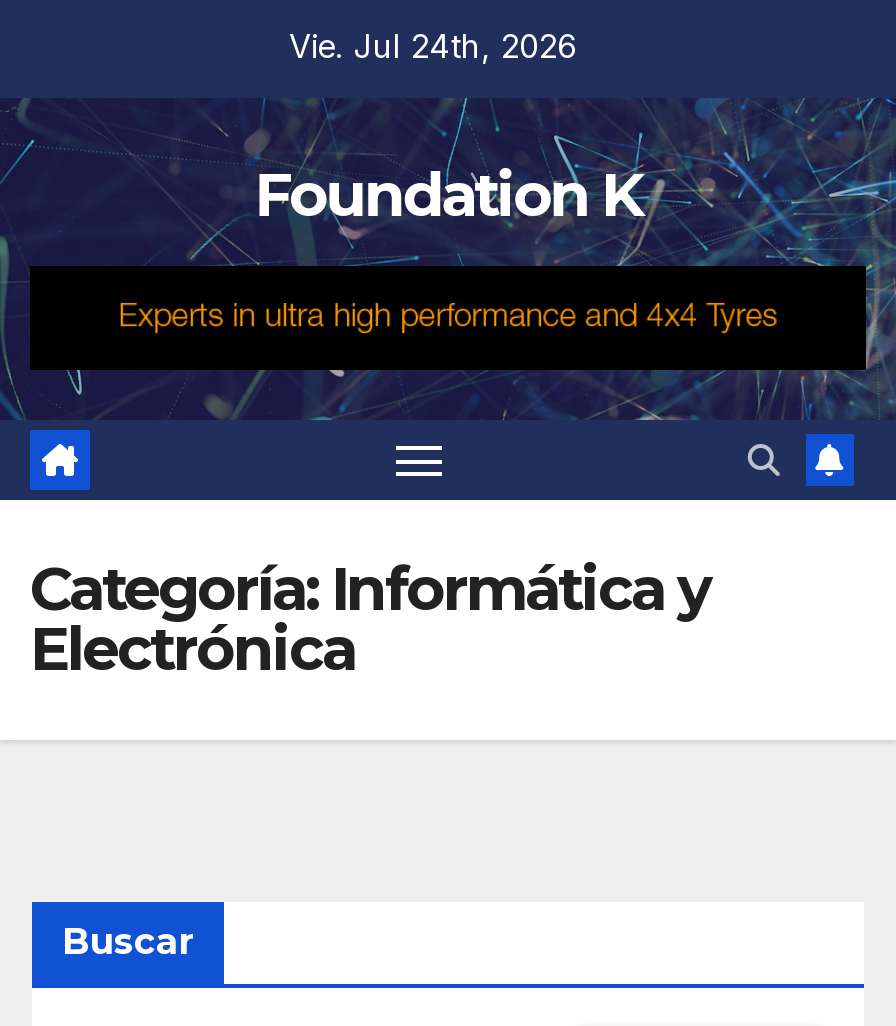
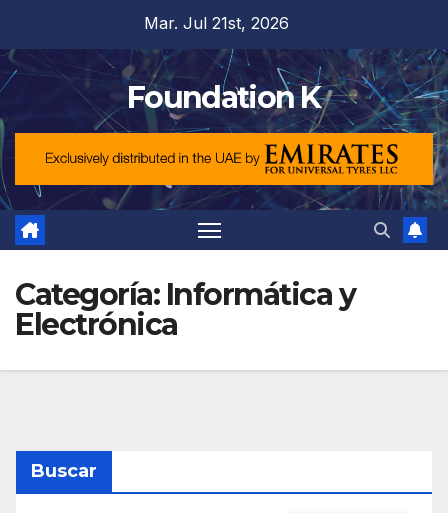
[289,26,577,66] Vie. Jul 24th, 2026 -> [144,13,289,33] Mar. Jul 21st, 2026
[30,264,868,372] [image] -> [14,132,434,186] [image]

